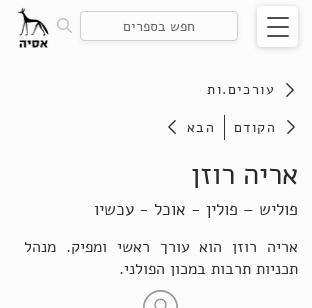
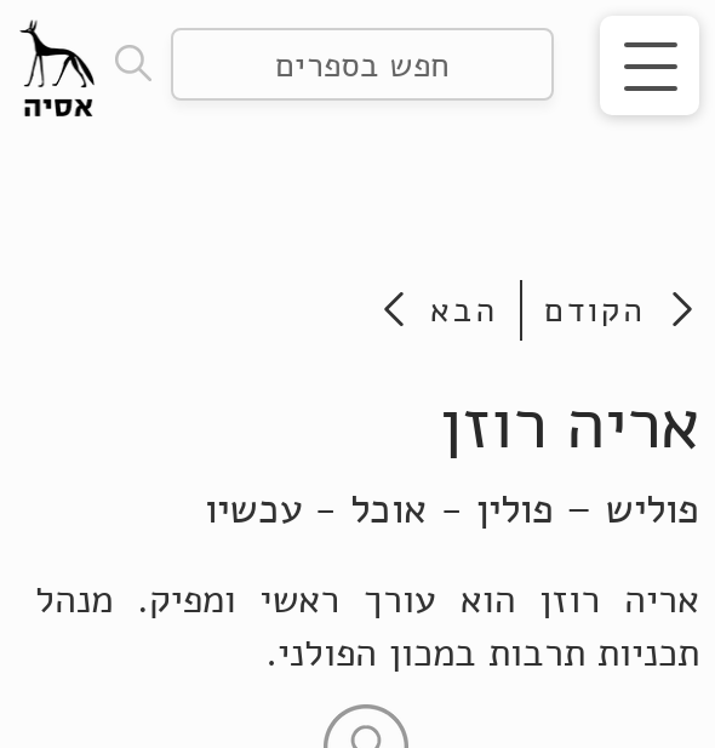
[207,80,275,99] עורכים.ות -> none

